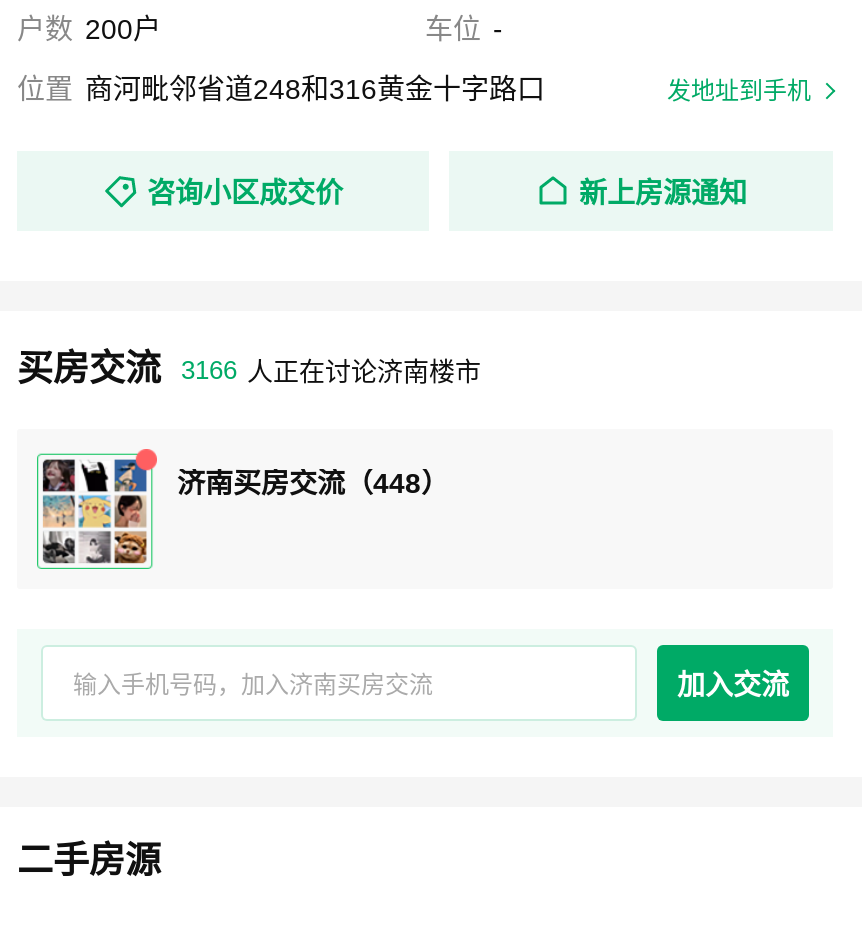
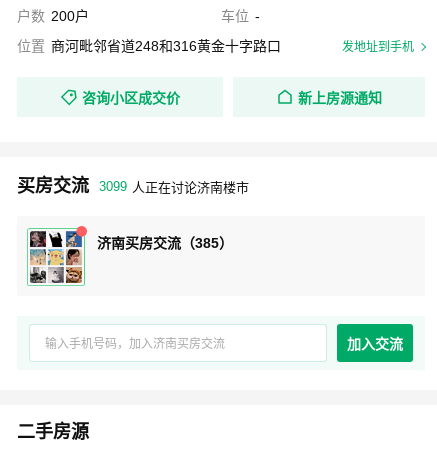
[181,354,481,386] 3166 人正在讨论济南楼市 -> [99,178,249,194] 3099 人正在讨论济南楼市
[177,466,449,498] 济南买房交流（448） -> [97,234,233,250] 济南买房交流（385）

